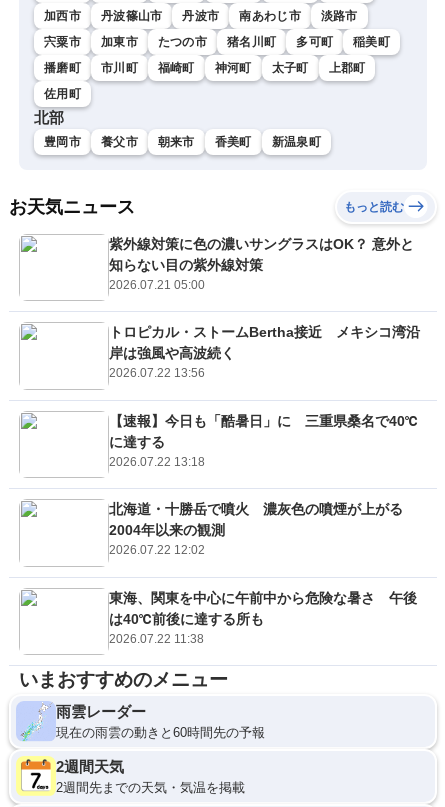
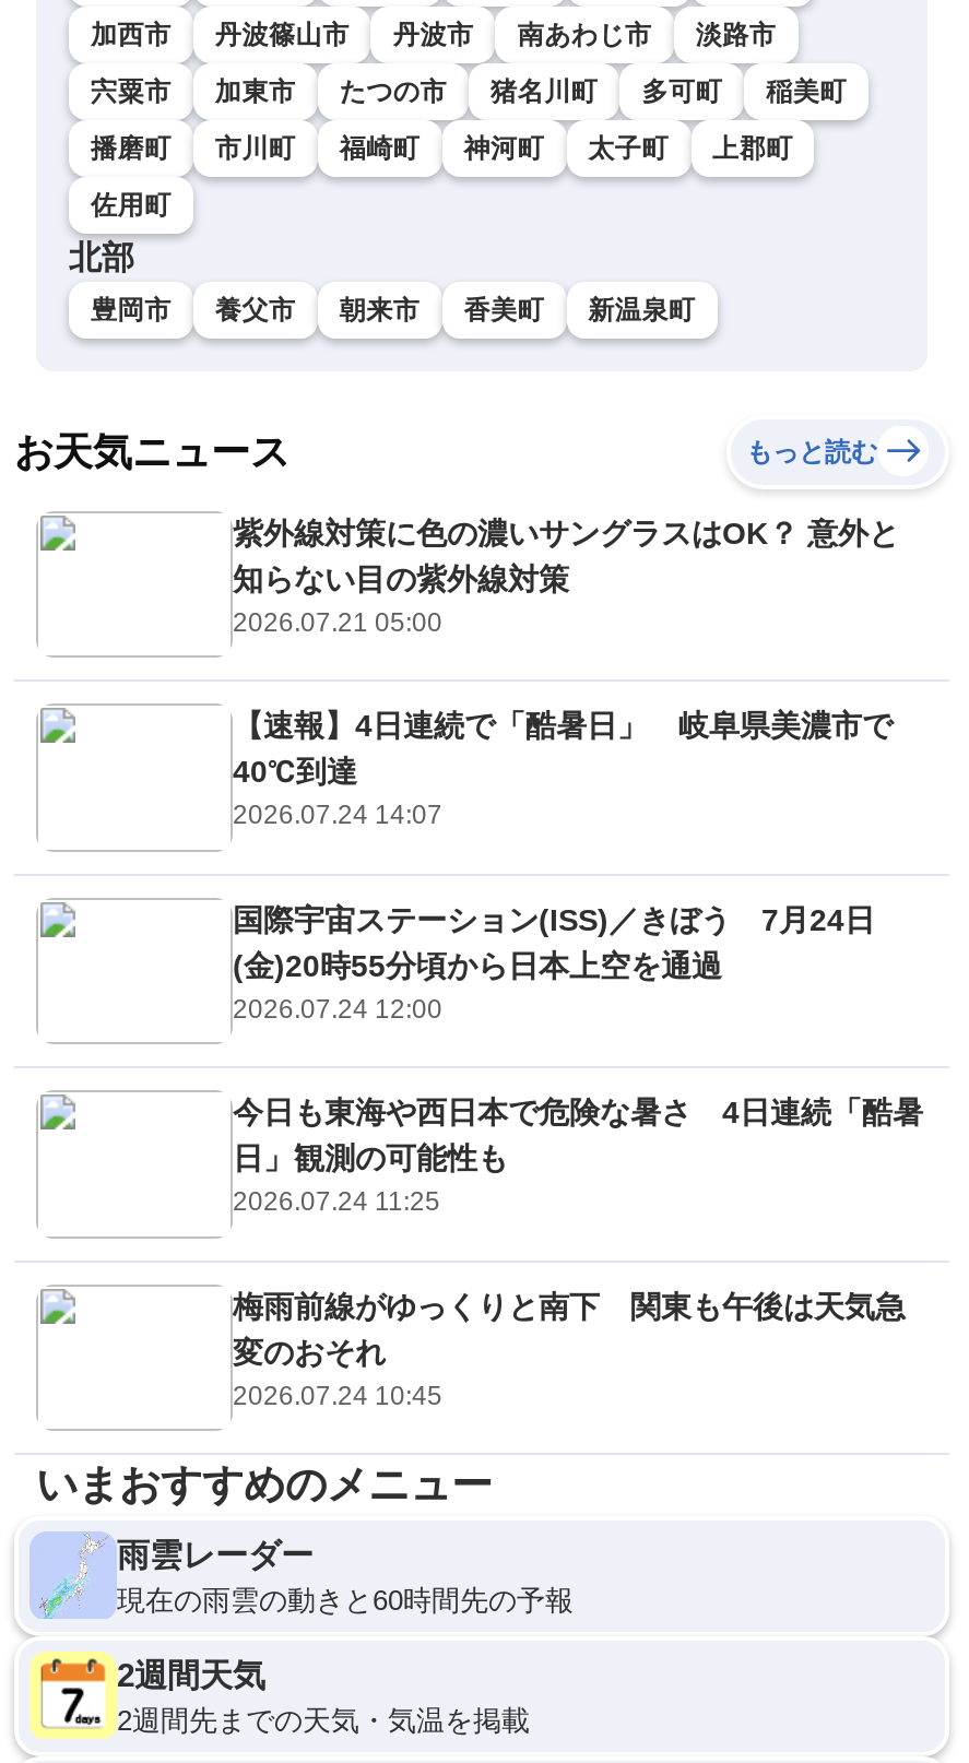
[109,324,420,380] トロピカル・ストームBertha接近 メキシコ湾沿 | 岸は強風や高波続く | 2026.07.22 13:56 -> [233,708,893,830] 【速報】4日連続で「酷暑日」 岐阜県美濃市で | 40℃到達 | 2026.07.24 14:07
[109,412,418,468] 【速報】今日も「酷暑日」に 三重県桑名で40℃ | に達する | 2026.07.22 13:18 -> [233,901,875,1024] 国際宇宙ステーション(ISS)／きぼう 7月24日 | (金)20時55分頃から日本上空を通過 | 2026.07.24 12:00
[109,501,417,557] 北海道・十勝岳で噴火 濃灰色の噴煙が上がる | 2004年以来の観測 | 2026.07.22 12:02 -> [233,1095,923,1217] 今日も東海や西日本で危険な暑さ 4日連続「酷暑 | 日」観測の可能性も | 2026.07.24 11:25
[109,589,417,645] 東海、関東を中心に午前中から危険な暑さ 午後 | は40℃前後に達する所も | 2026.07.22 11:38 -> [233,1288,906,1410] 梅雨前線がゆっくりと南下 関東も午後は天気急 | 変のおそれ | 2026.07.24 10:45

